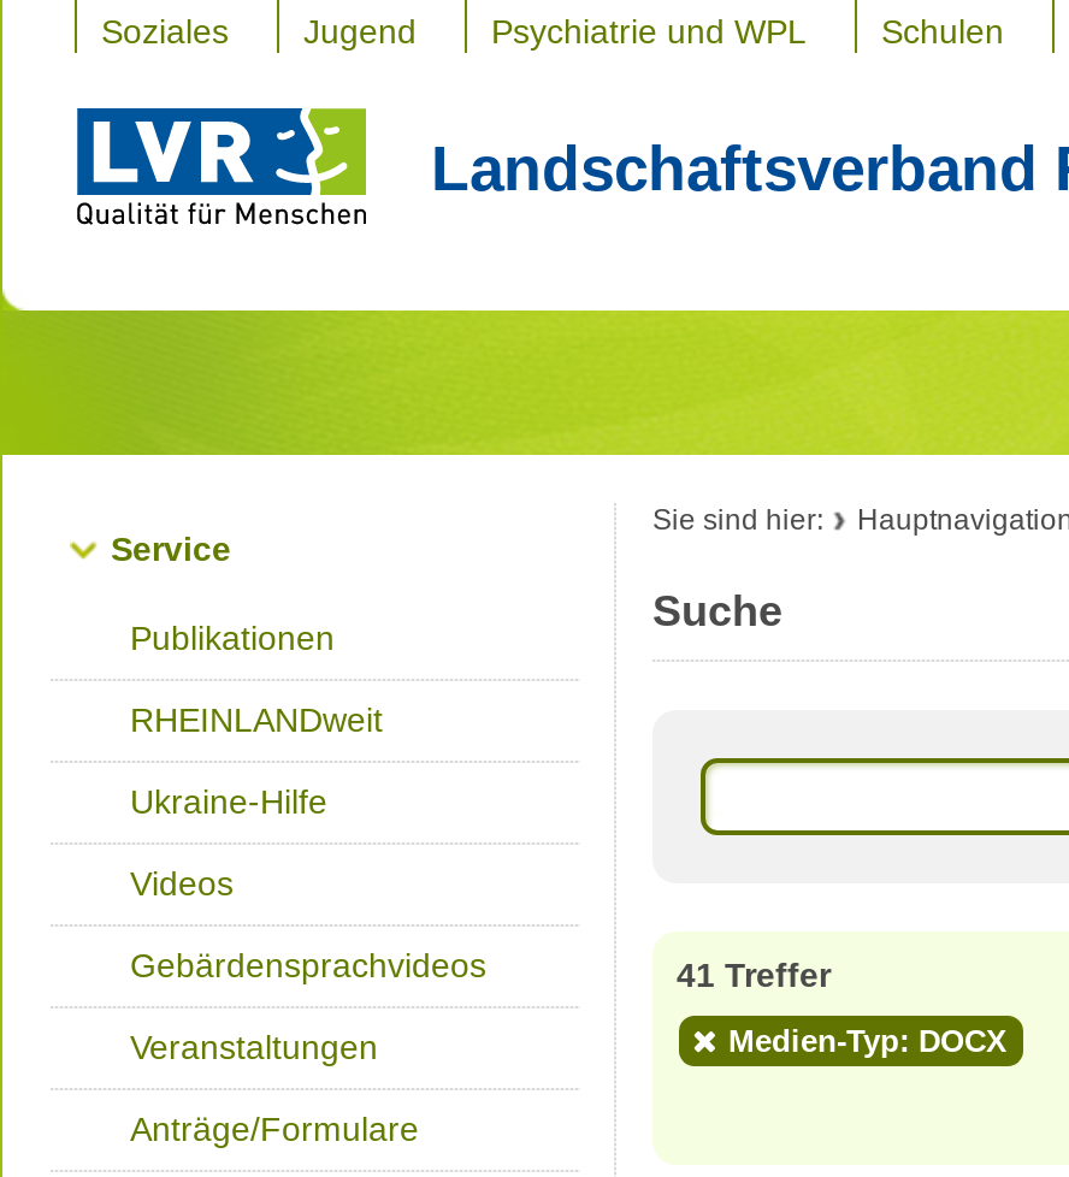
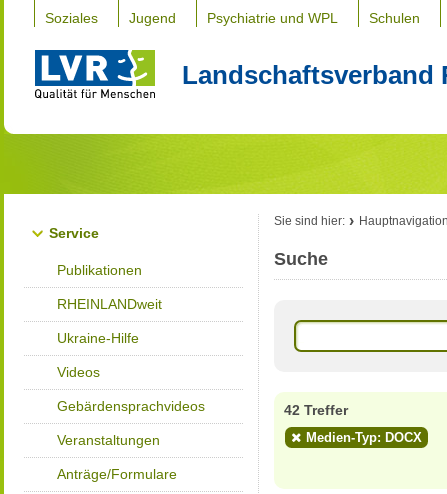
[677,956,831,994] 41 Treffer -> [284,402,348,418] 42 Treffer

